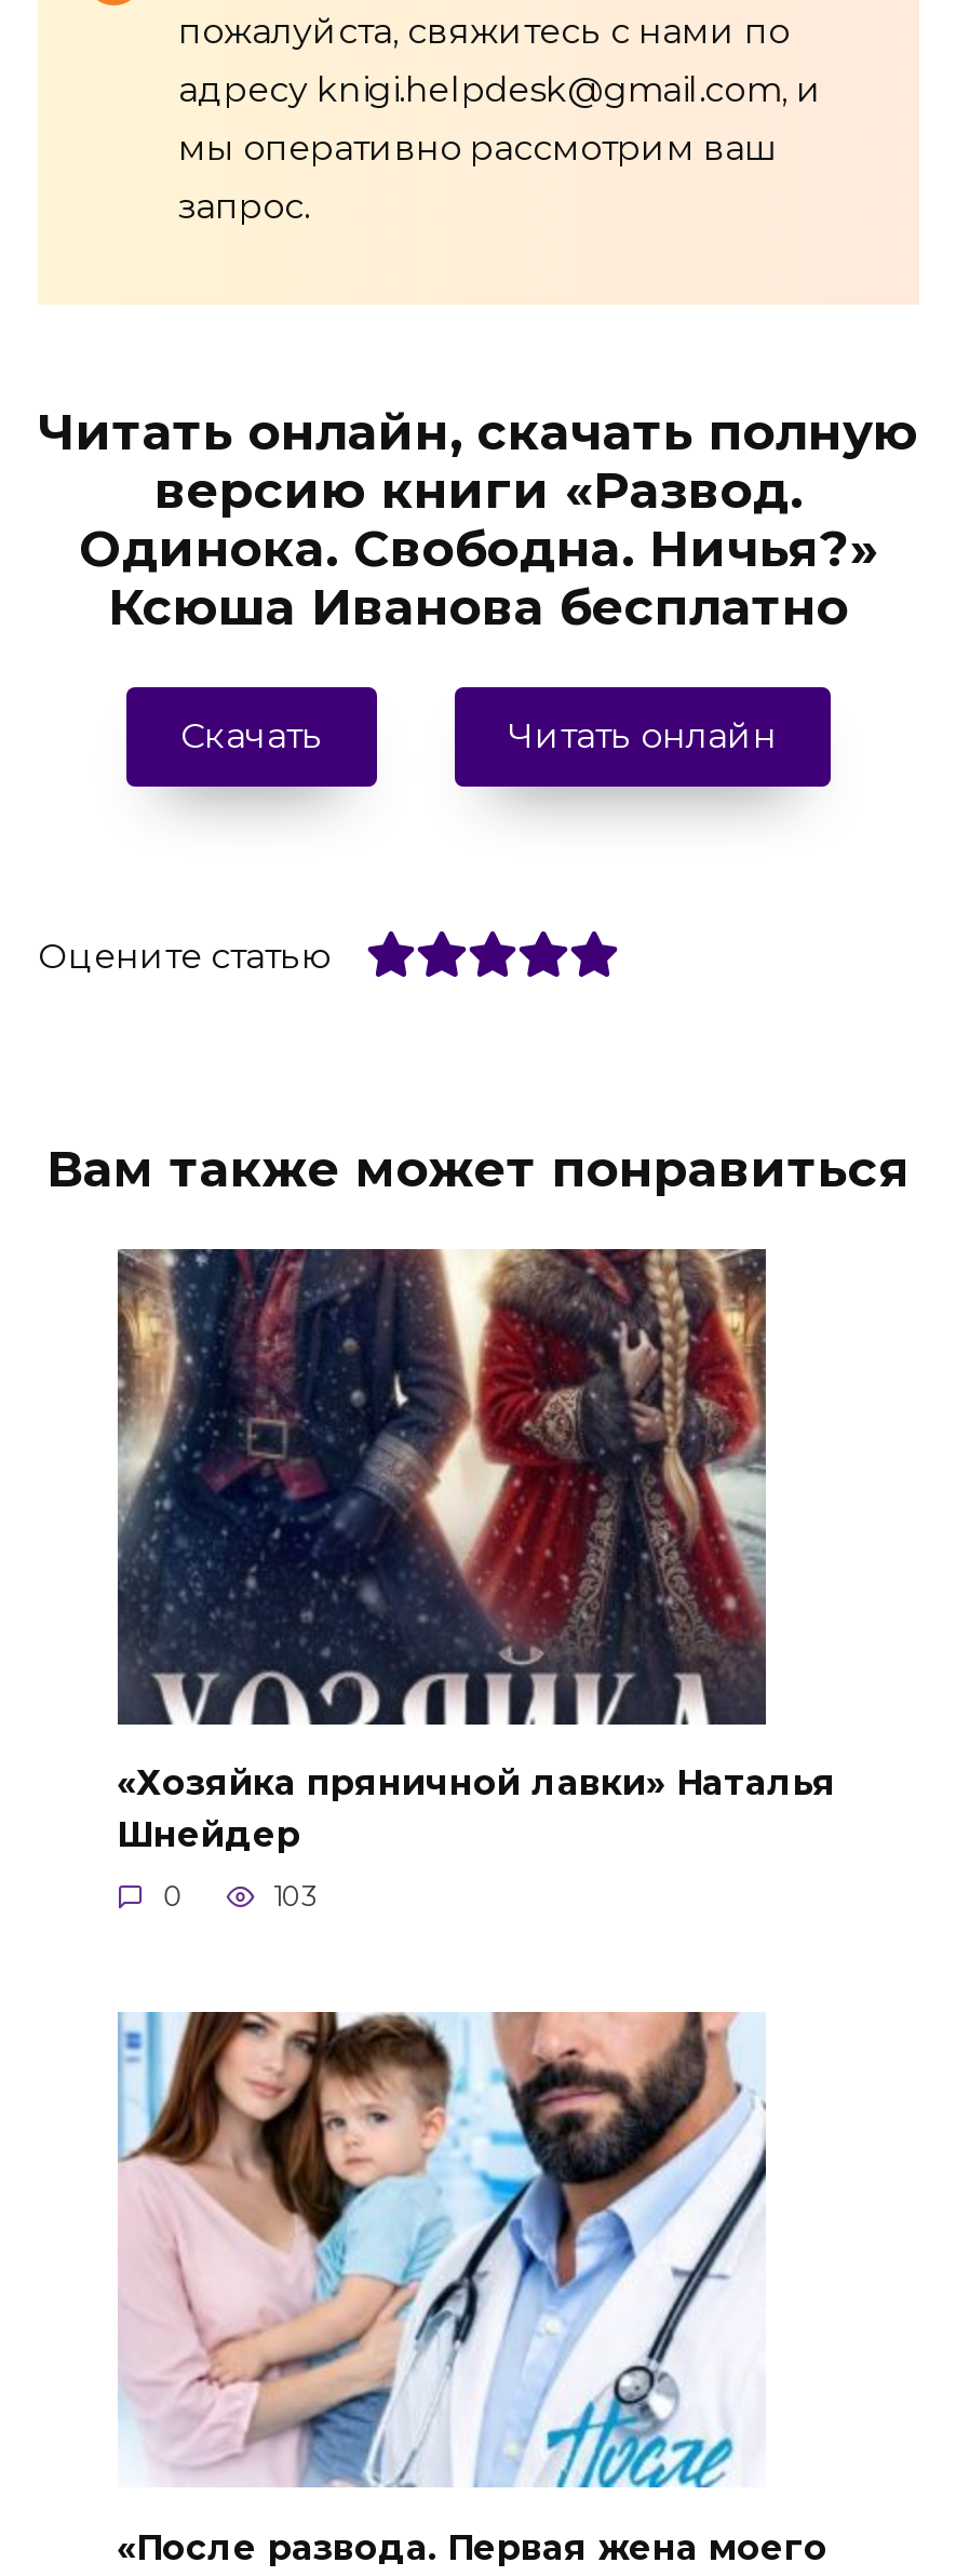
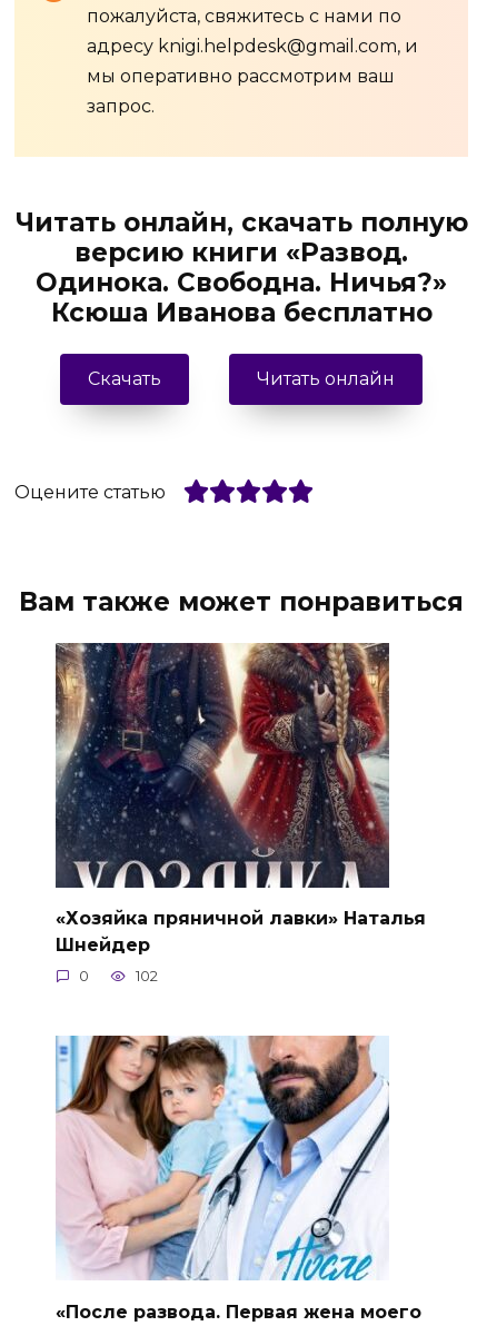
[273,1881,319,1913] 103 -> [136,968,158,985] 102

